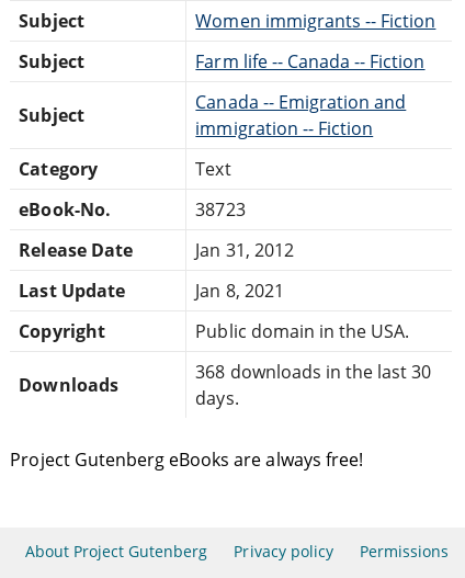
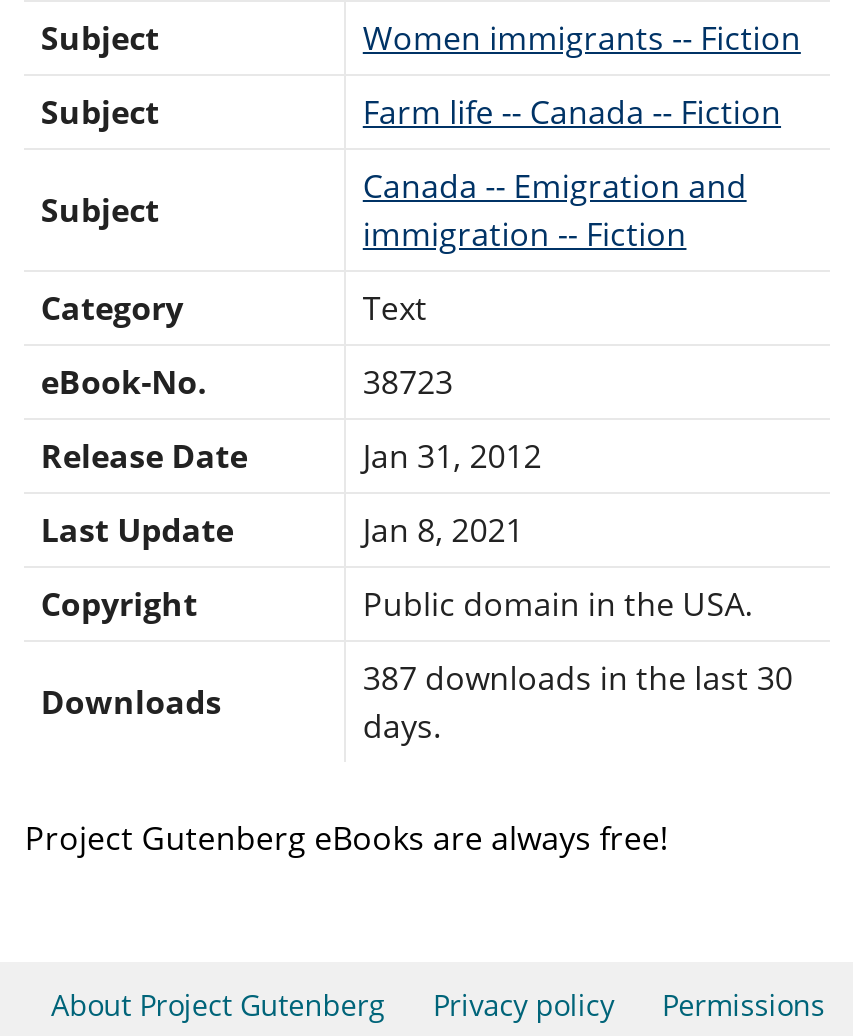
[196,359,432,383] 368 downloads in the last 30 -> [363,655,793,699] 387 downloads in the last 30

